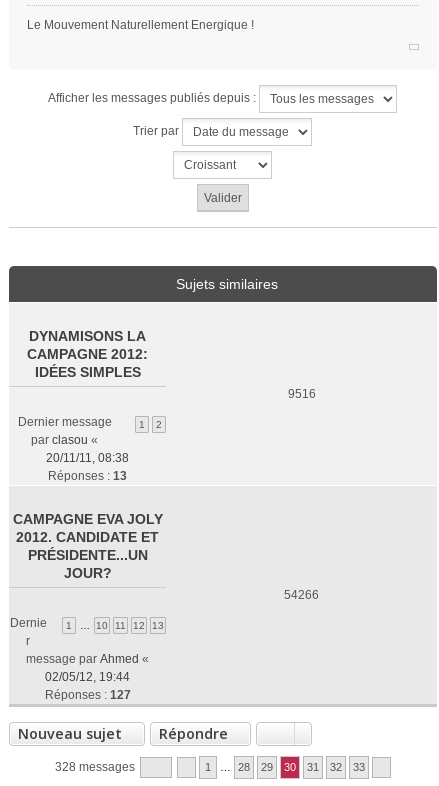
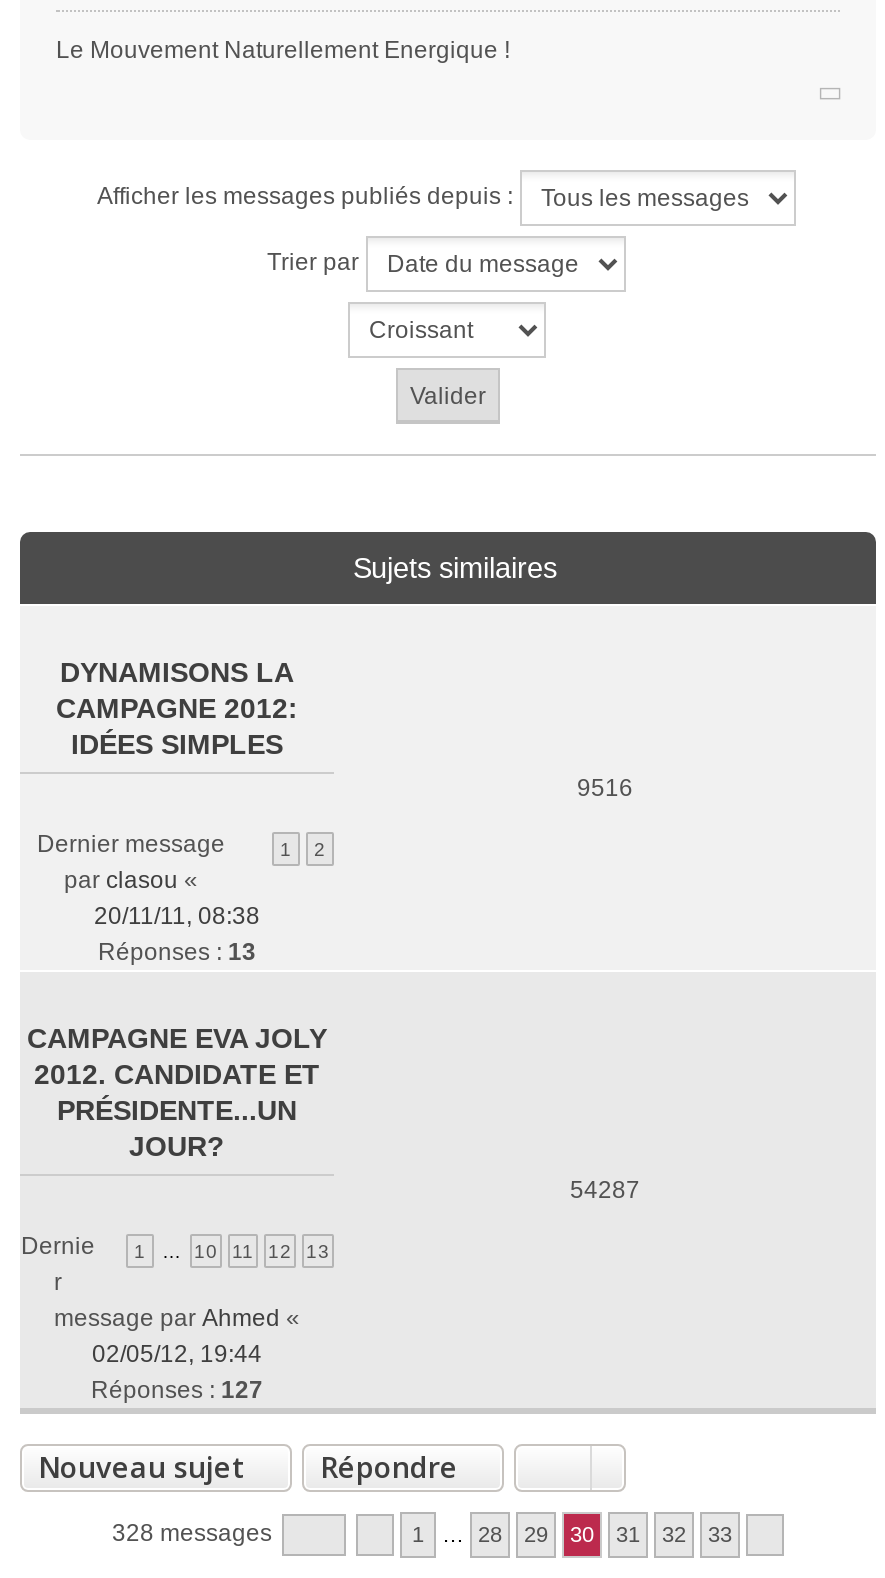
[284,588,319,602] 54266 -> [570,1176,640,1204] 54287

